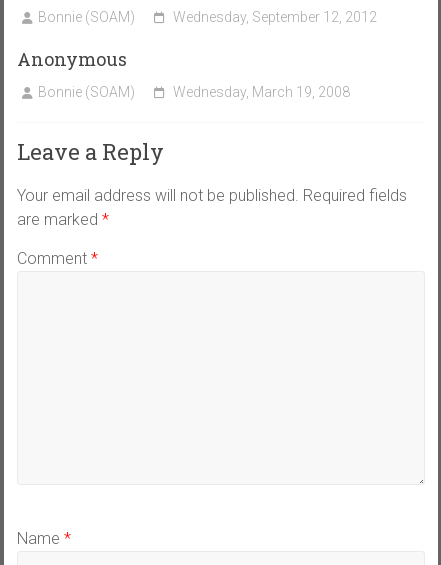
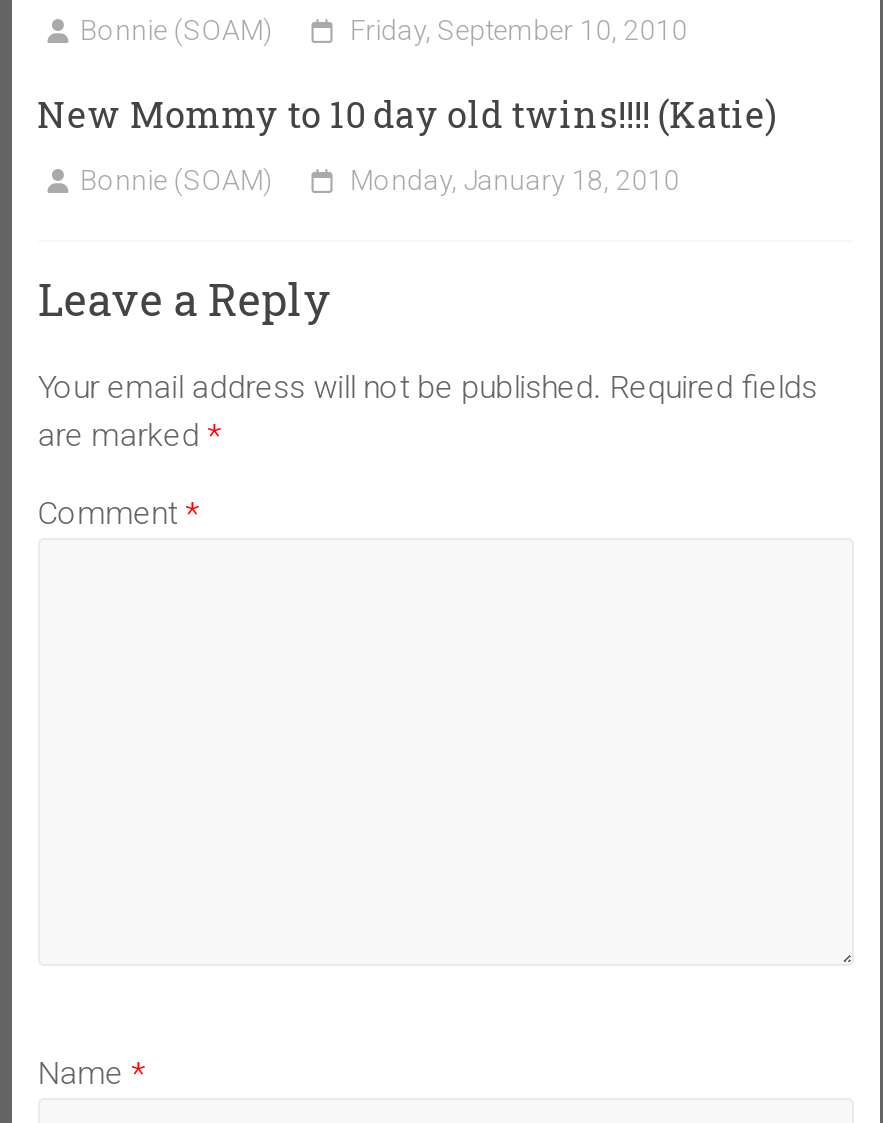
[173,9,377,25] Wednesday, September 12, 2012 -> [350,13,688,45] Friday, September 10, 2010
[17,47,127,71] Anonymous -> [38,89,778,137] New Mommy to 10 day old twins!!!! (Katie)
[173,84,350,100] Wednesday, March 19, 2008 -> [350,163,680,195] Monday, January 18, 2010

